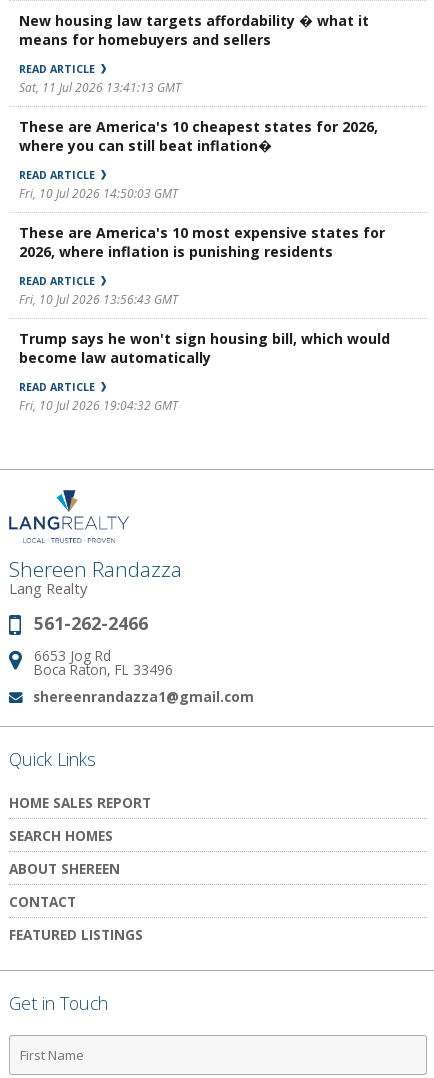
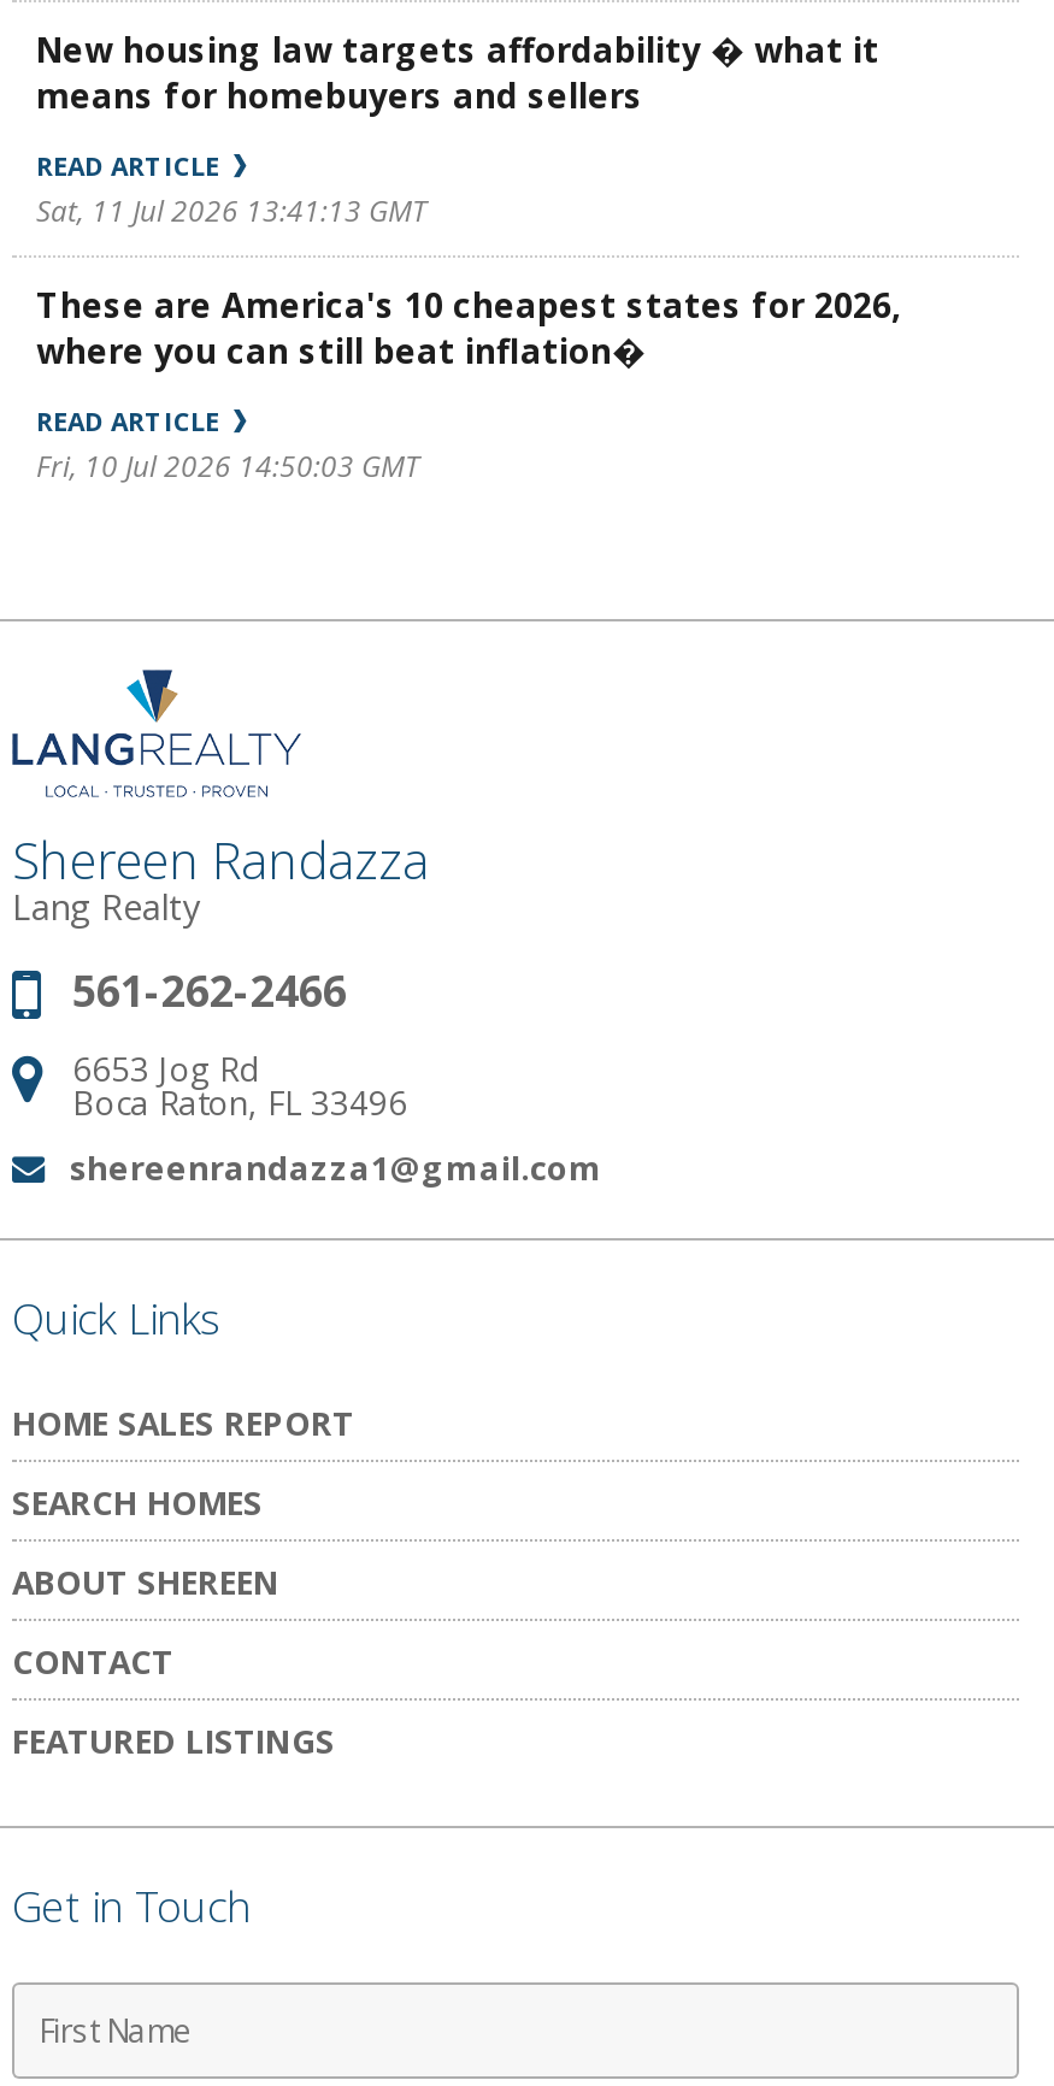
[19,223,390,414] These are America's 10 most expensive states for | 2026, where inflation is punishing residents | READ ARTICLE | Fri, 10 Jul 2026 13:56:43 GMT | Trump says he won't sign housing bill, which would | become law automatically | READ ARTICLE | Fri, 10 Jul 2026 19:04:32 GMT -> none

